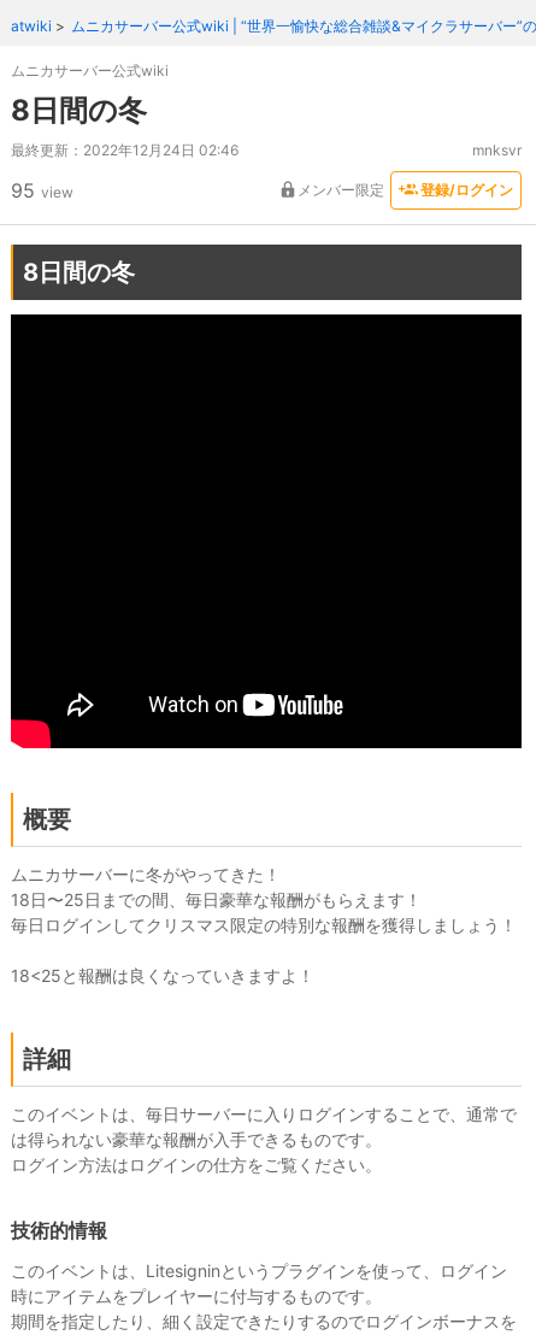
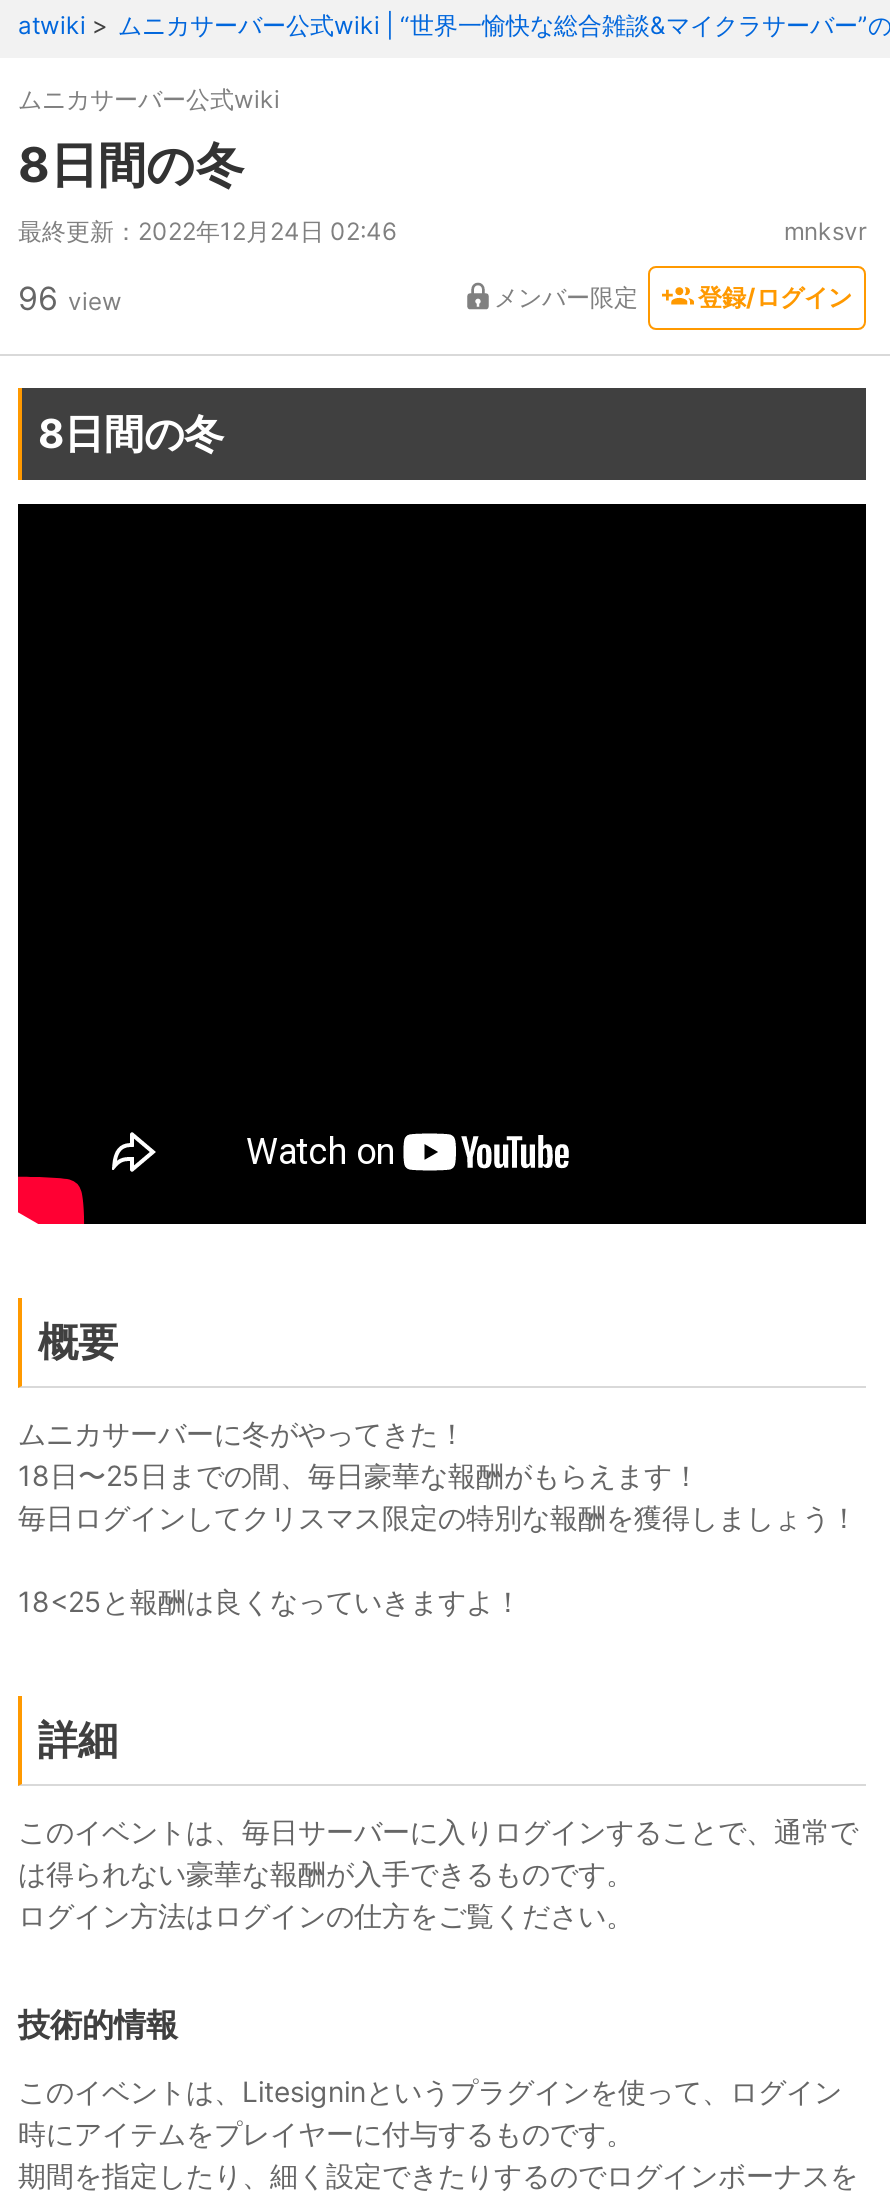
[11,178,73,202] 95 view -> [18,278,122,318] 96 view

